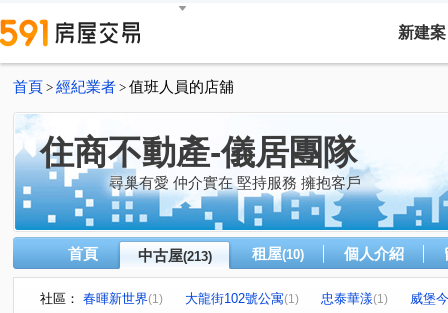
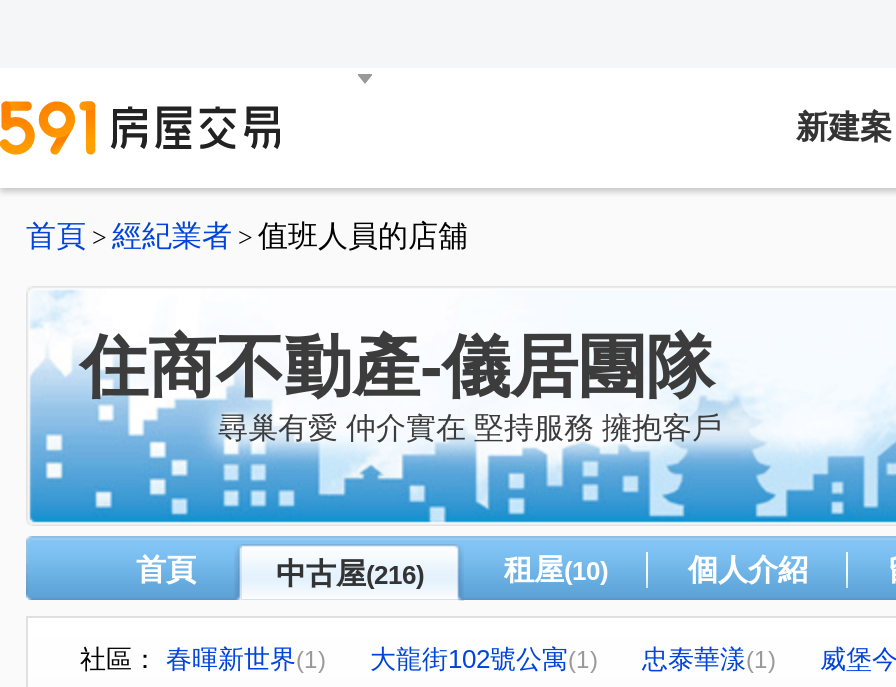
[138,247,212,264] 中古屋(213) -> [276,556,424,590] 中古屋(216)

